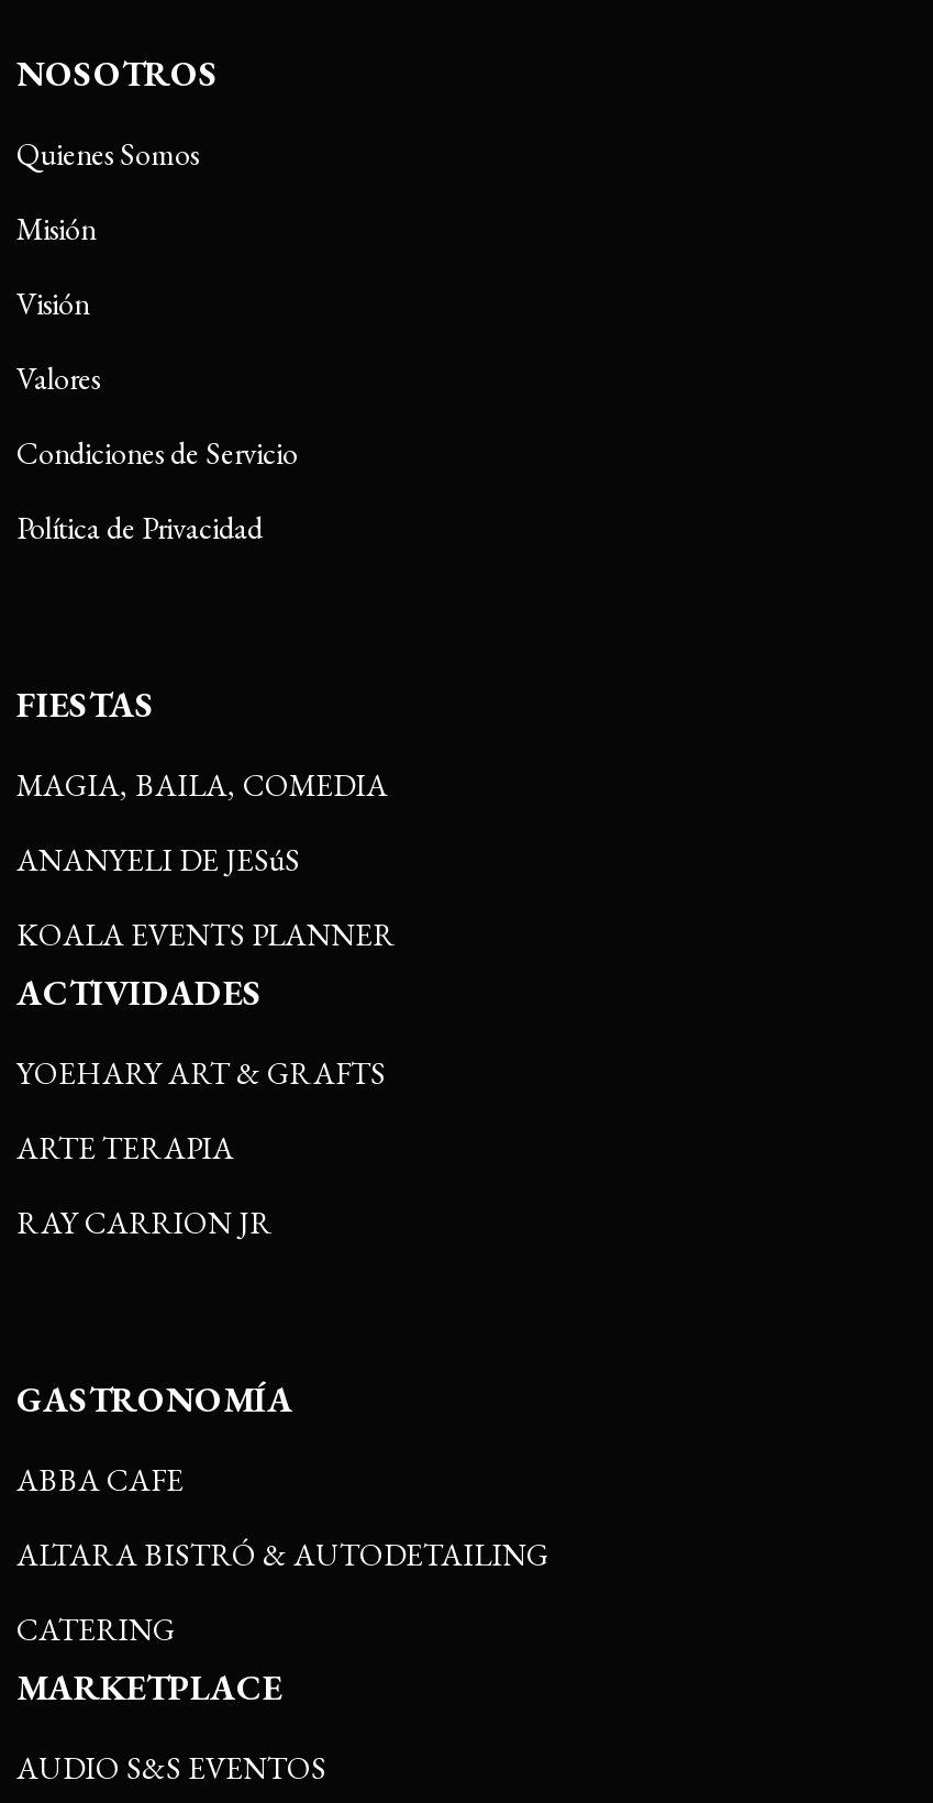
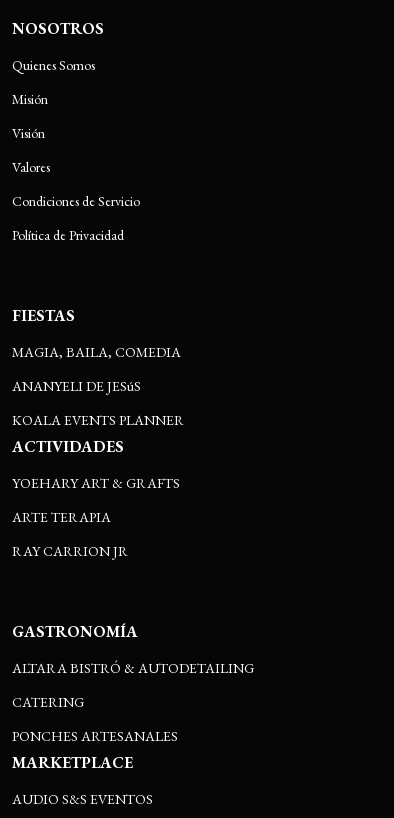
[16,1459,184,1498] ABBA CAFE -> none
moved [16,1534,548,1648] -> [12,659,254,711]: ALTARA BISTRÓ & AUTODETAILING | CATERING
none -> [12,727,178,745] PONCHES ARTESANALES

